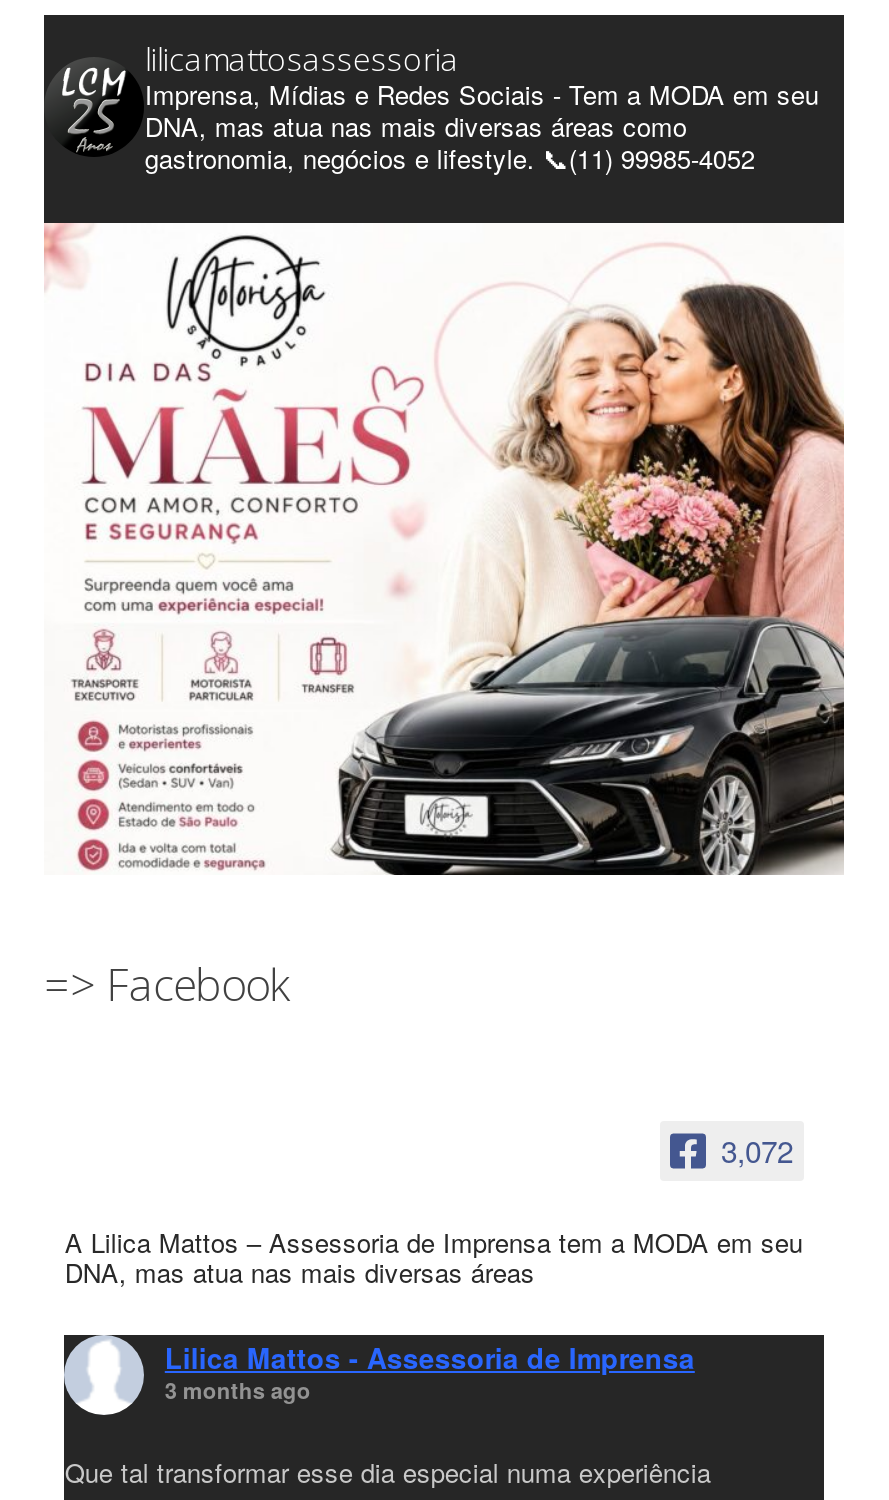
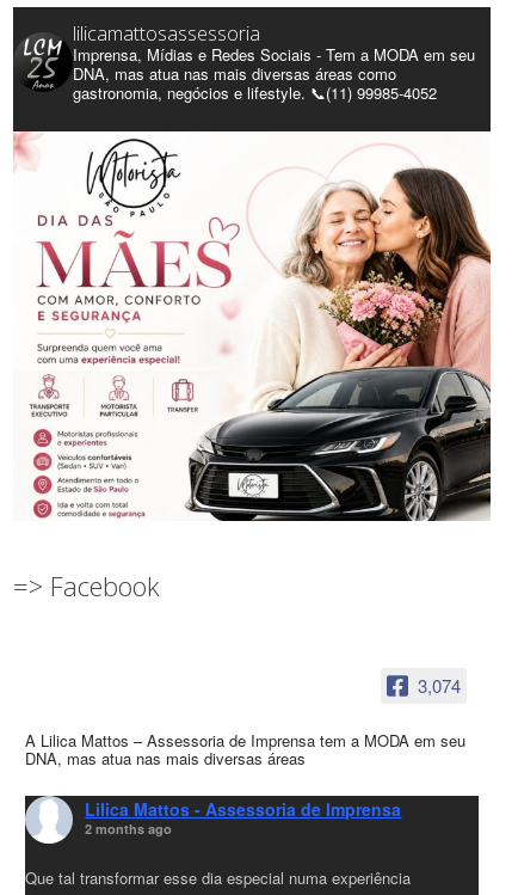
[721,1129,793,1171] 3,072 -> [417,673,460,698] 3,074
[165,1376,311,1406] 3 months ago -> [85,820,172,838] 2 months ago

